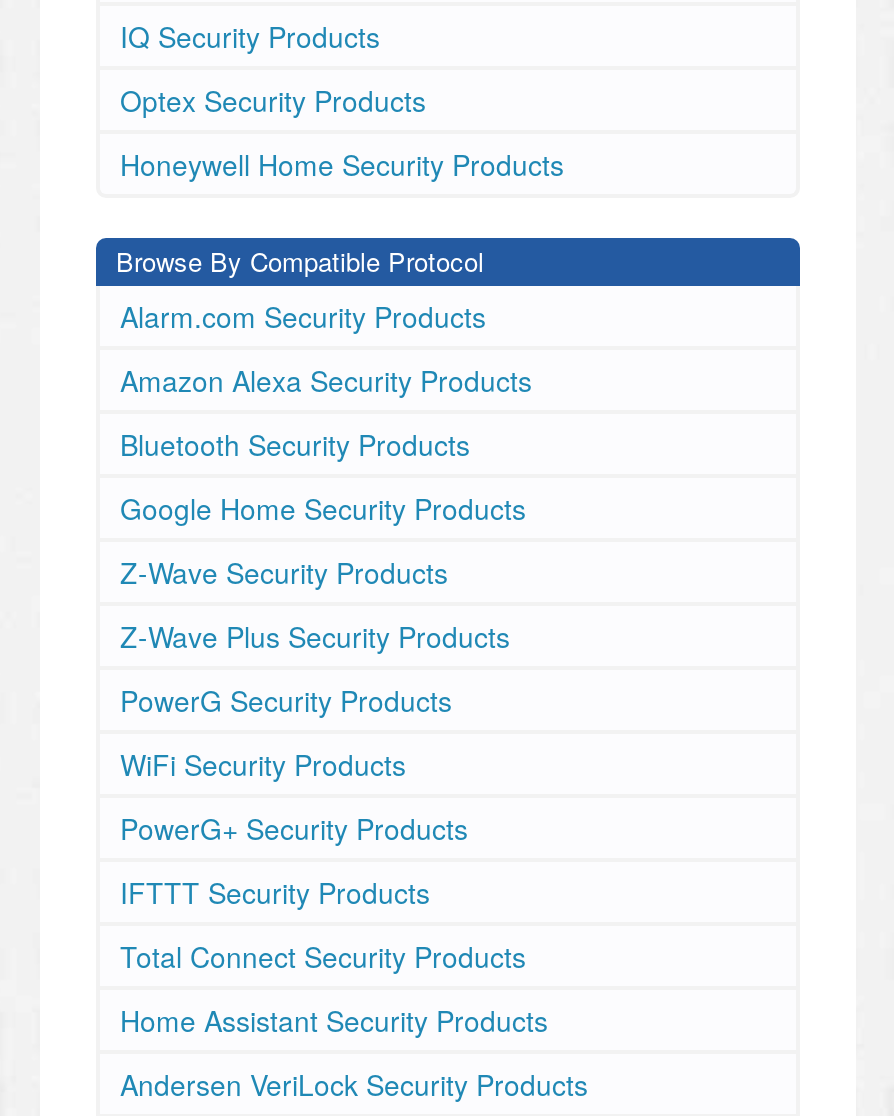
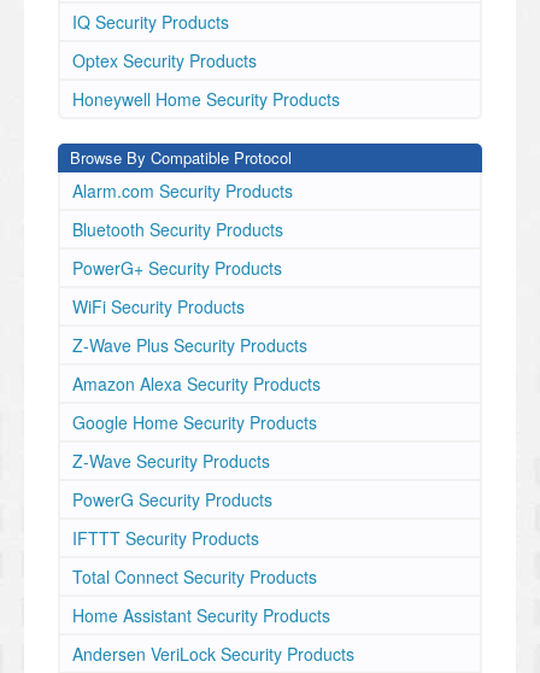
moved [120,360,532,400] -> [72,371,321,396]: Amazon Alexa Security Products
moved [120,424,470,464] -> [72,217,283,241]: Bluetooth Security Products
moved [120,488,526,592] -> [72,410,317,473]: Google Home Security Products | Z-Wave Security Products
moved [120,616,510,656] -> [72,333,307,357]: Z-Wave Plus Security Products
moved [120,680,452,720] -> [72,487,272,511]: PowerG Security Products
moved [120,744,468,848] -> [72,256,282,318]: PowerG+ Security Products | WiFi Security Products

